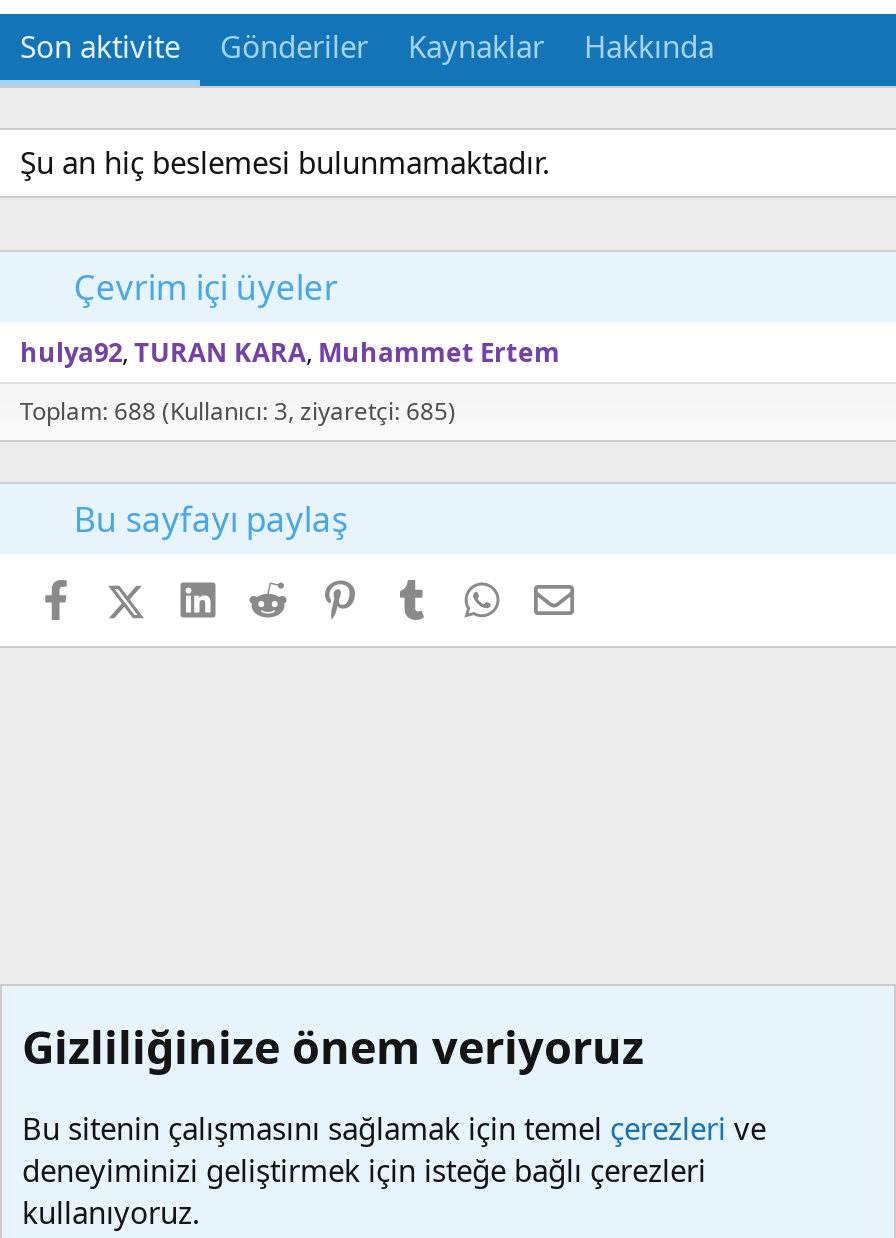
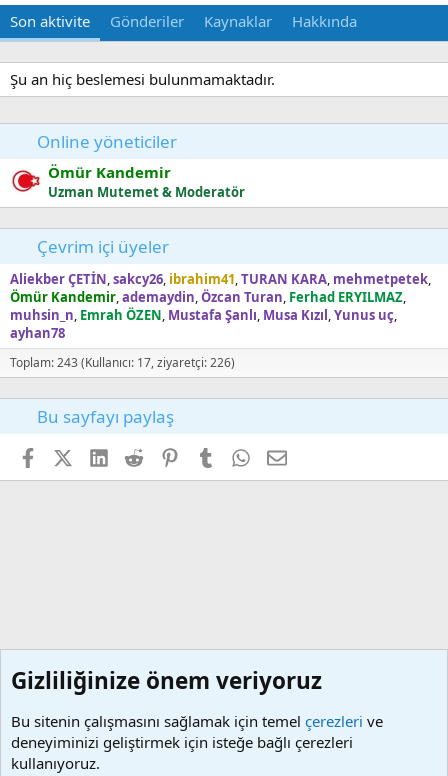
none -> [37,130,245,201] Online yöneticiler | Ömür Kandemir | Uzman Mutemet & Moderatör
[20,334,560,370] hulya92 TURAN KARA Muhammet Ertem -> [10,270,428,342] Aliekber ÇETİN sakcy26 ibrahim41 TURAN KARA mehmetpetek | Ömür Kandemir ademaydin Özcan Turan Ferhad ERYILMAZ | muhsin_n Emrah ÖZEN Mustafa Şanlı Musa Kızıl Yunus uç | ayhan78
[20,394,456,428] Toplam: 688 (Kullanıcı: 3, ziyaretçi: 685) -> [10,354,235,371] Toplam: 243 (Kullanıcı: 17, ziyaretçi: 226)

